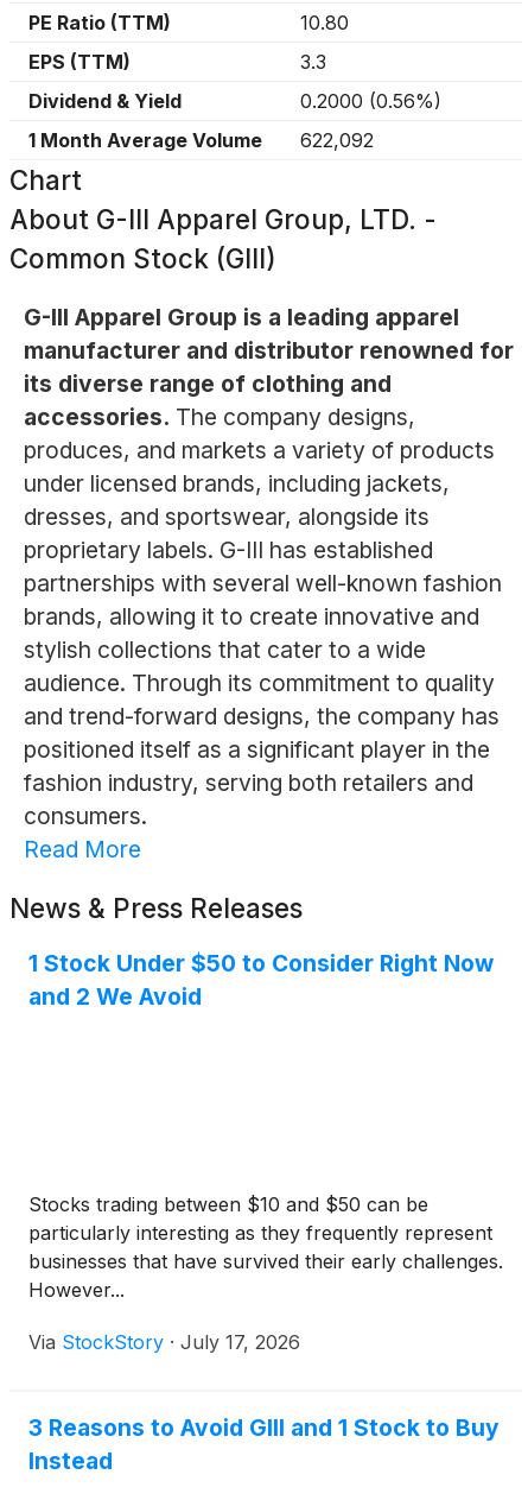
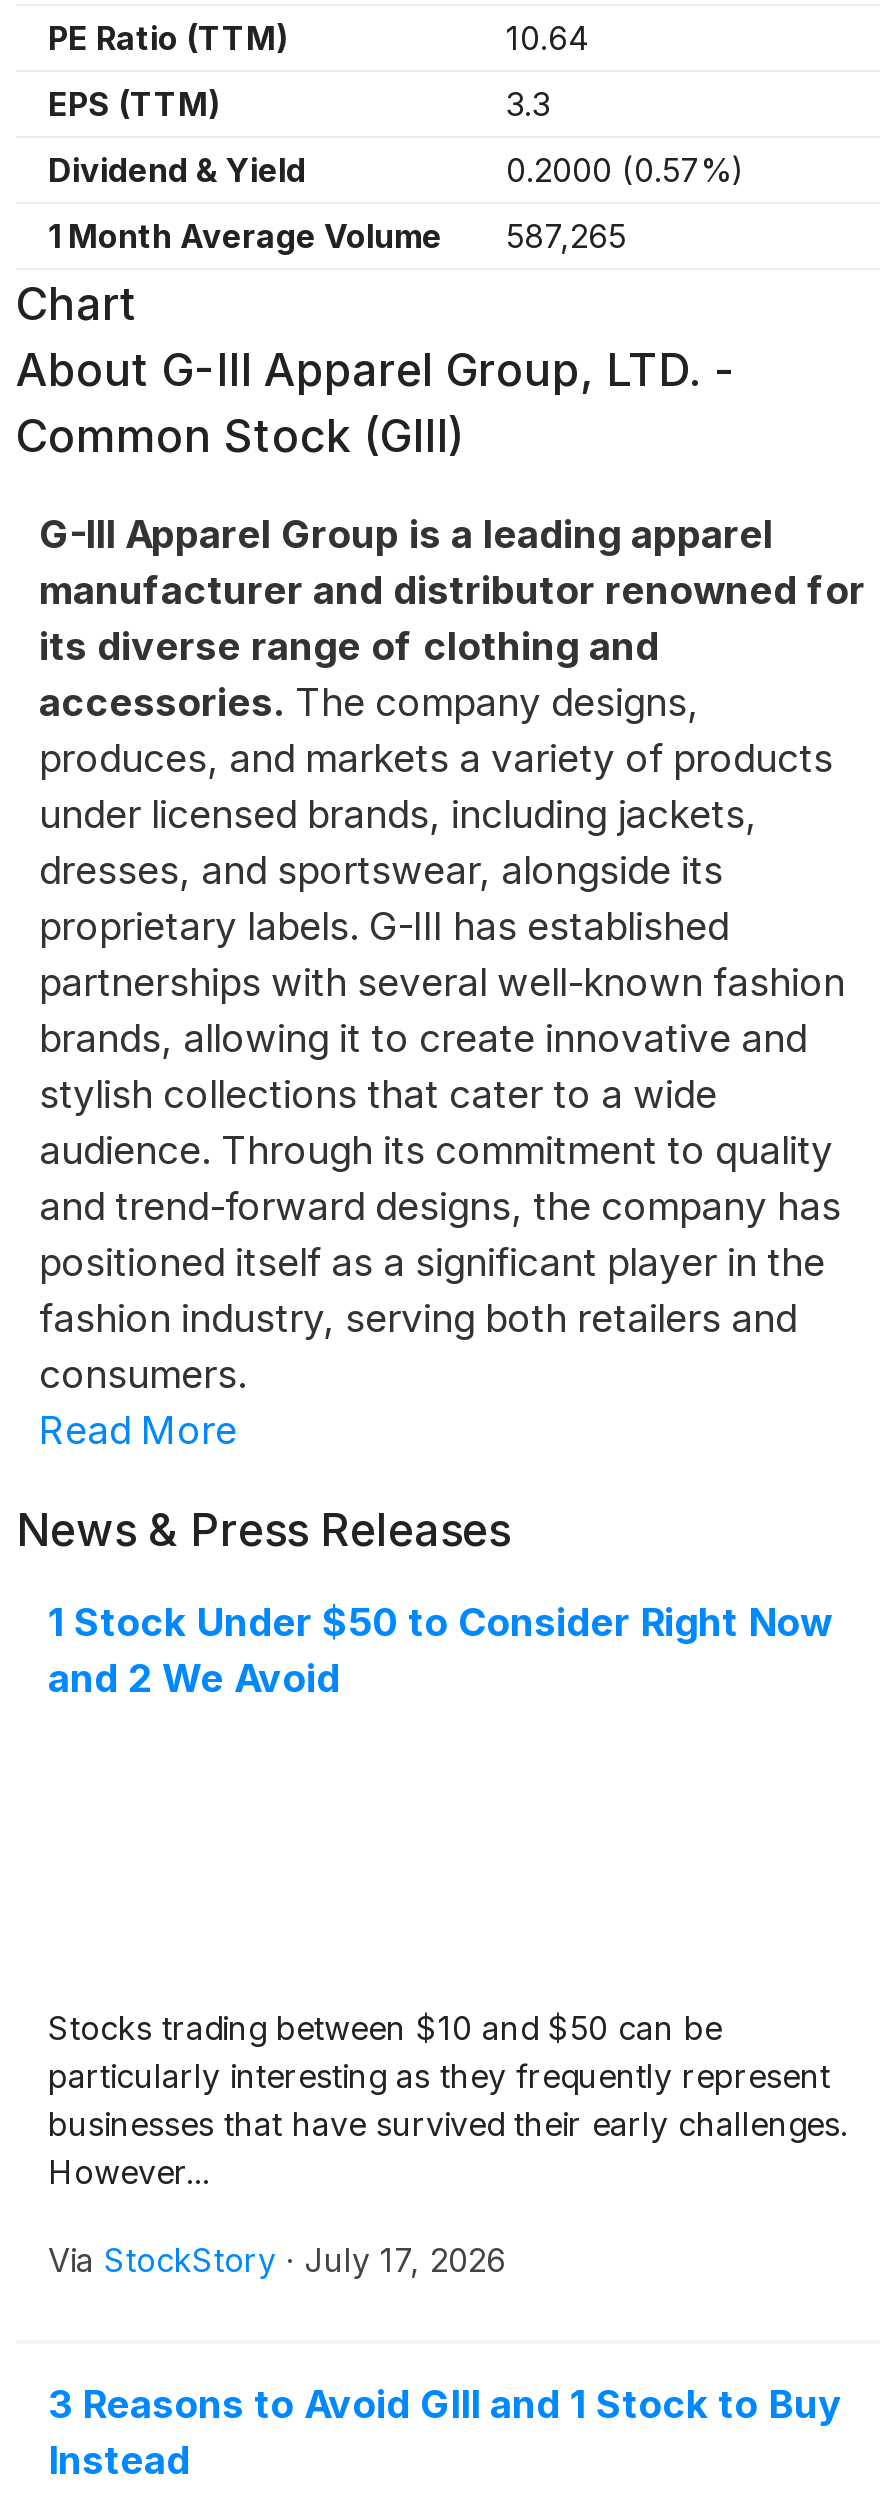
[300,11,349,34] 10.80 -> [506,18,590,58] 10.64
[300,89,441,113] 0.2000 (0.56%) -> [506,150,744,190] 0.2000 (0.57%)
[28,128,374,152] 1 Month Average Volume 622,092 -> [48,216,626,256] 1 Month Average Volume 587,265

